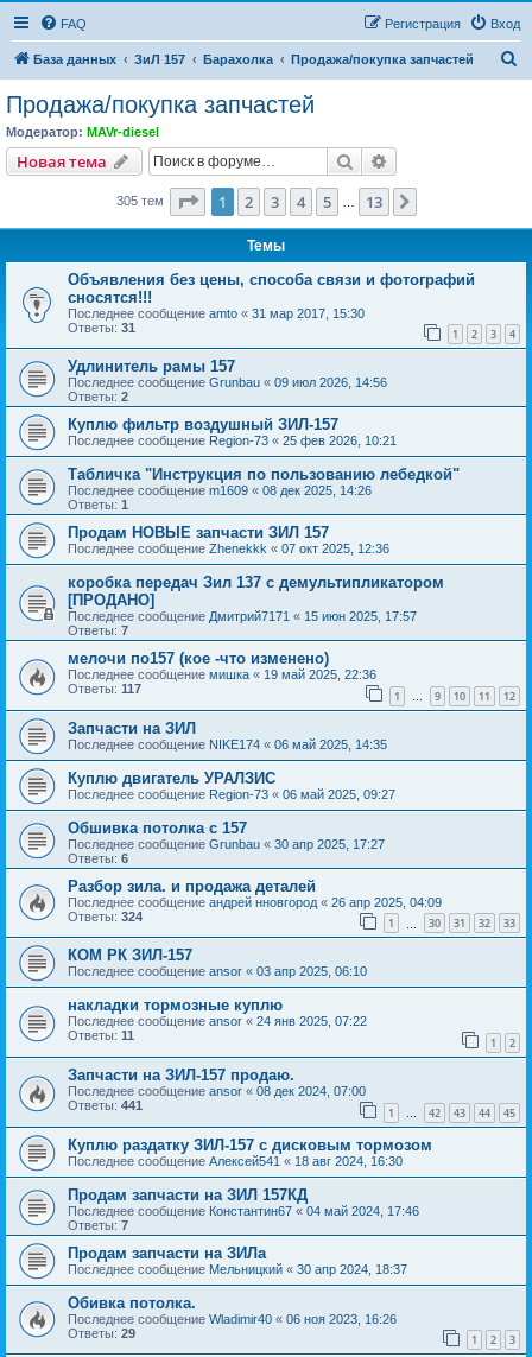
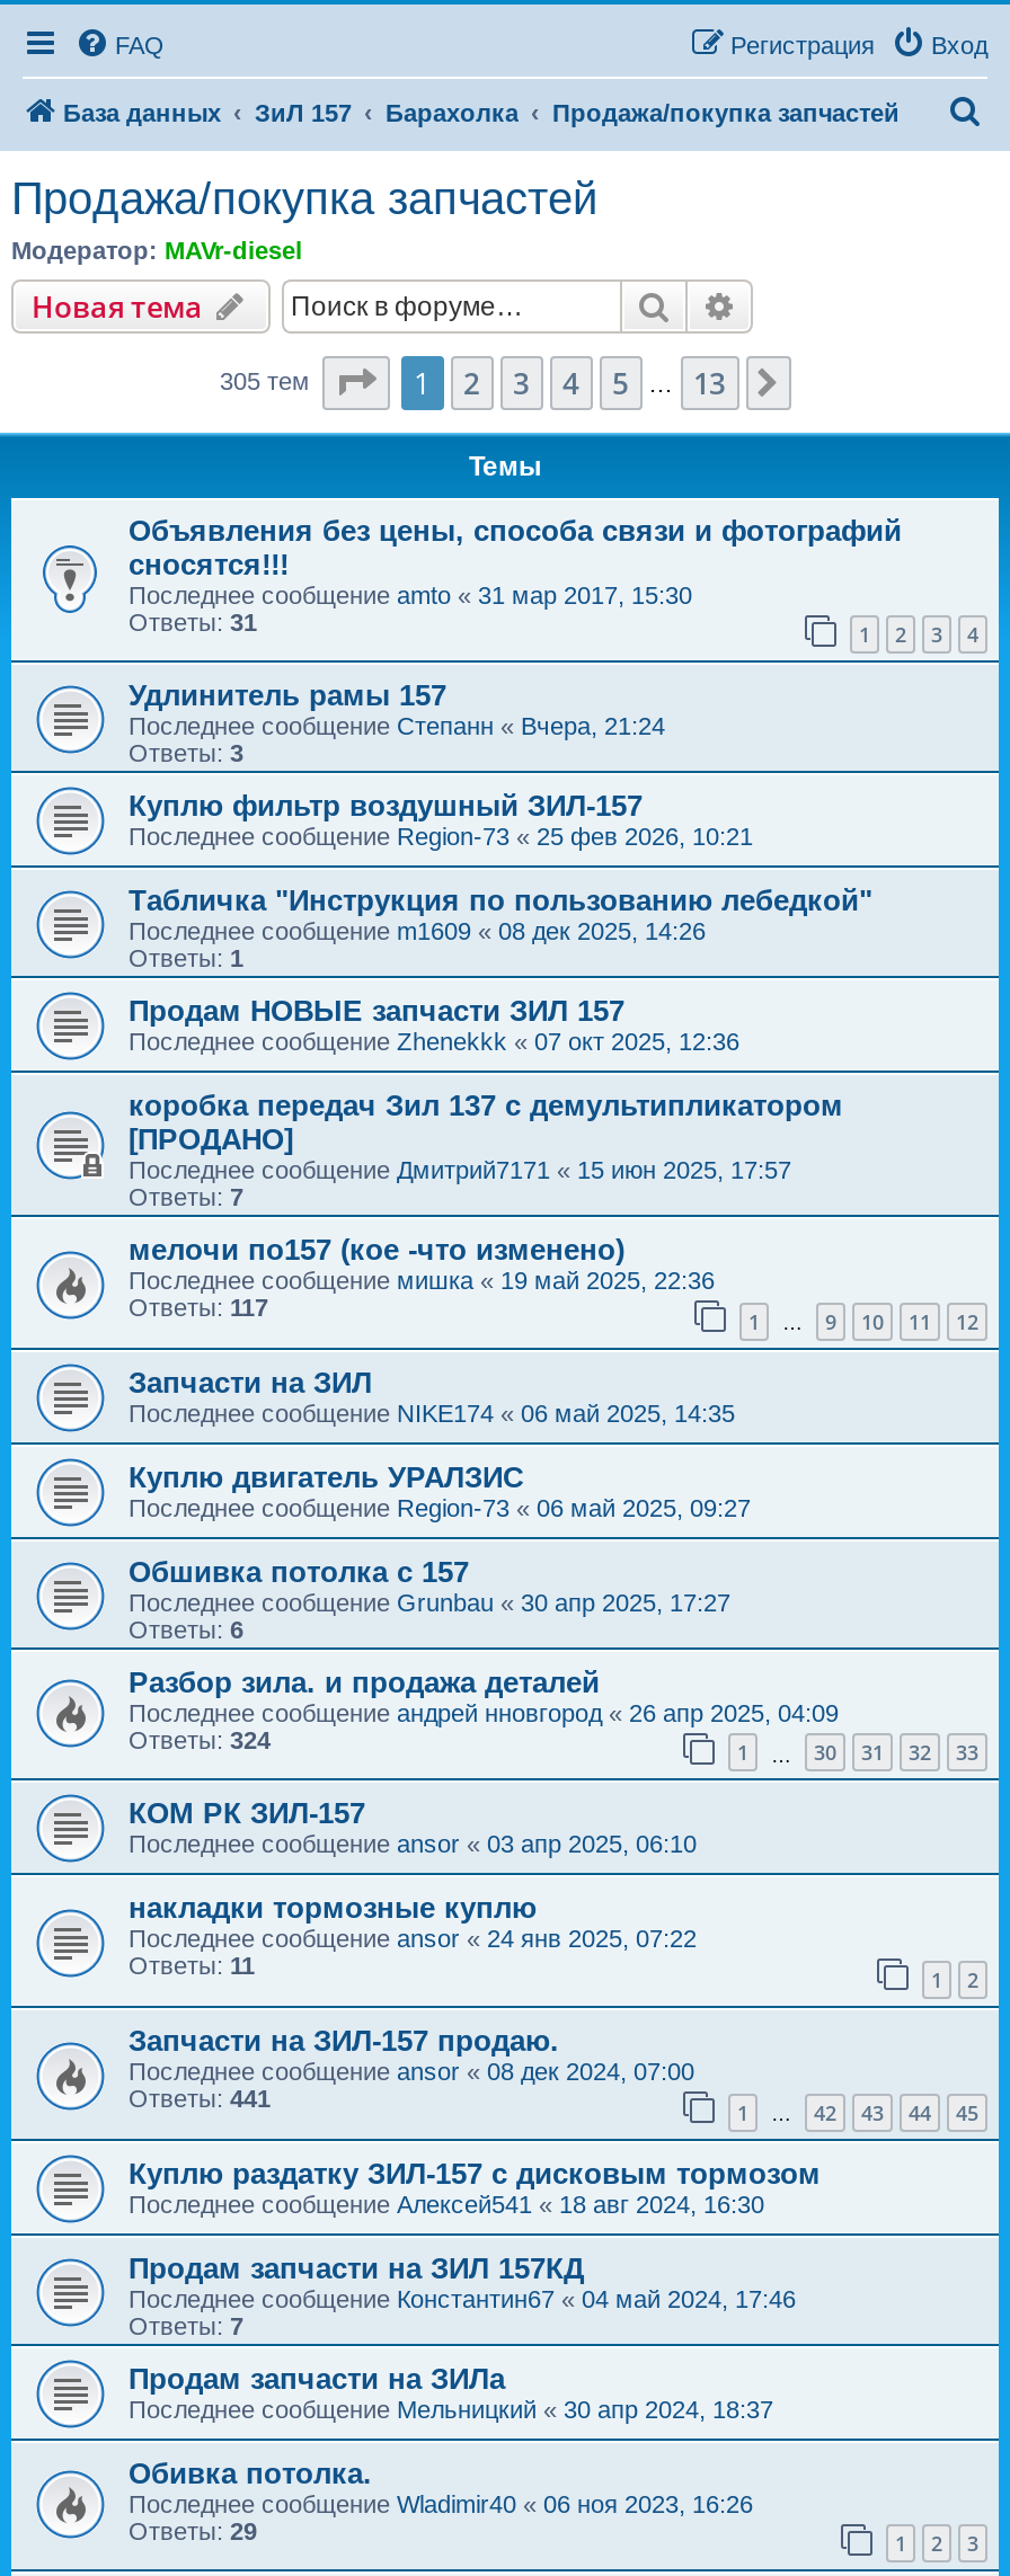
[68,375,387,404] Последнее сообщение Grunbau «09 июл 2026, 14:56 | Ответы: 2 -> [129,712,665,766] Последнее сообщение Степанн «Вчера, 21:24 | Ответы: 3

